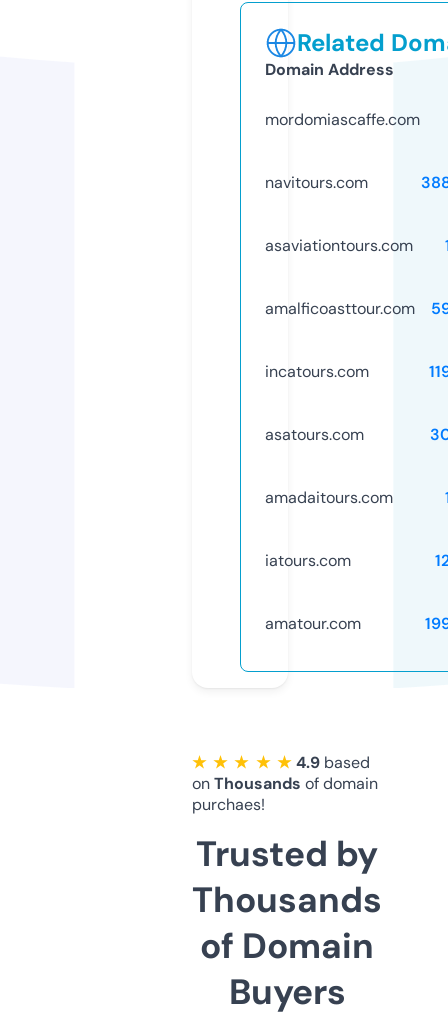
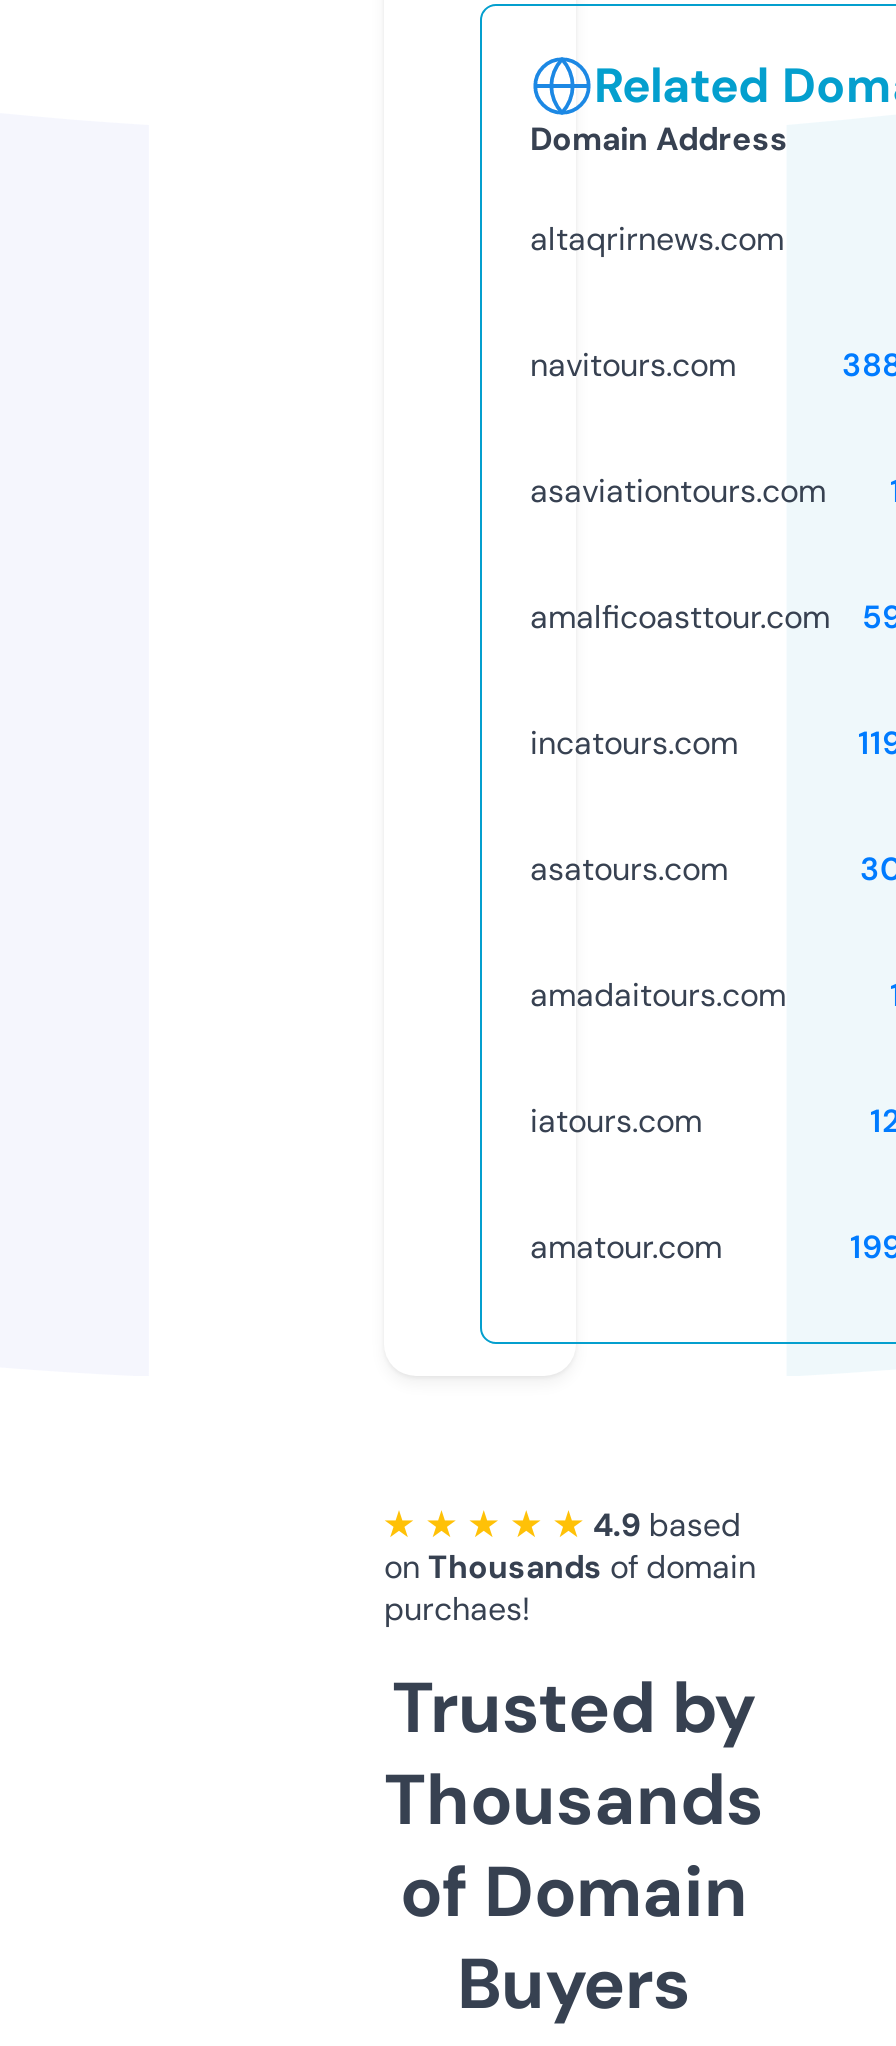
[265,109,420,130] mordomiascaffe.com -> [530,218,784,260] altaqrirnews.com

